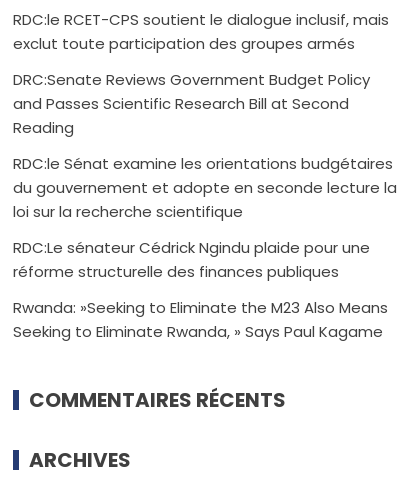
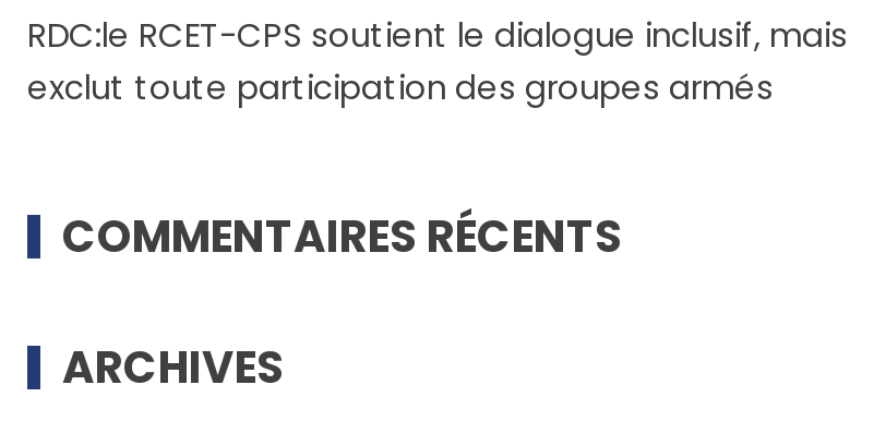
[13,69,397,342] DRC:Senate Reviews Government Budget Policy | and Passes Scientific Research Bill at Second | Reading | RDC:le Sénat examine les orientations budgétaires | du gouvernement et adopte en seconde lecture la | loi sur la recherche scientifique | RDC:Le sénateur Cédrick Ngindu plaide pour une | réforme structurelle des finances publiques | Rwanda: »Seeking to Eliminate the M23 Also Means | Seeking to Eliminate Rwanda, » Says Paul Kagame -> none

